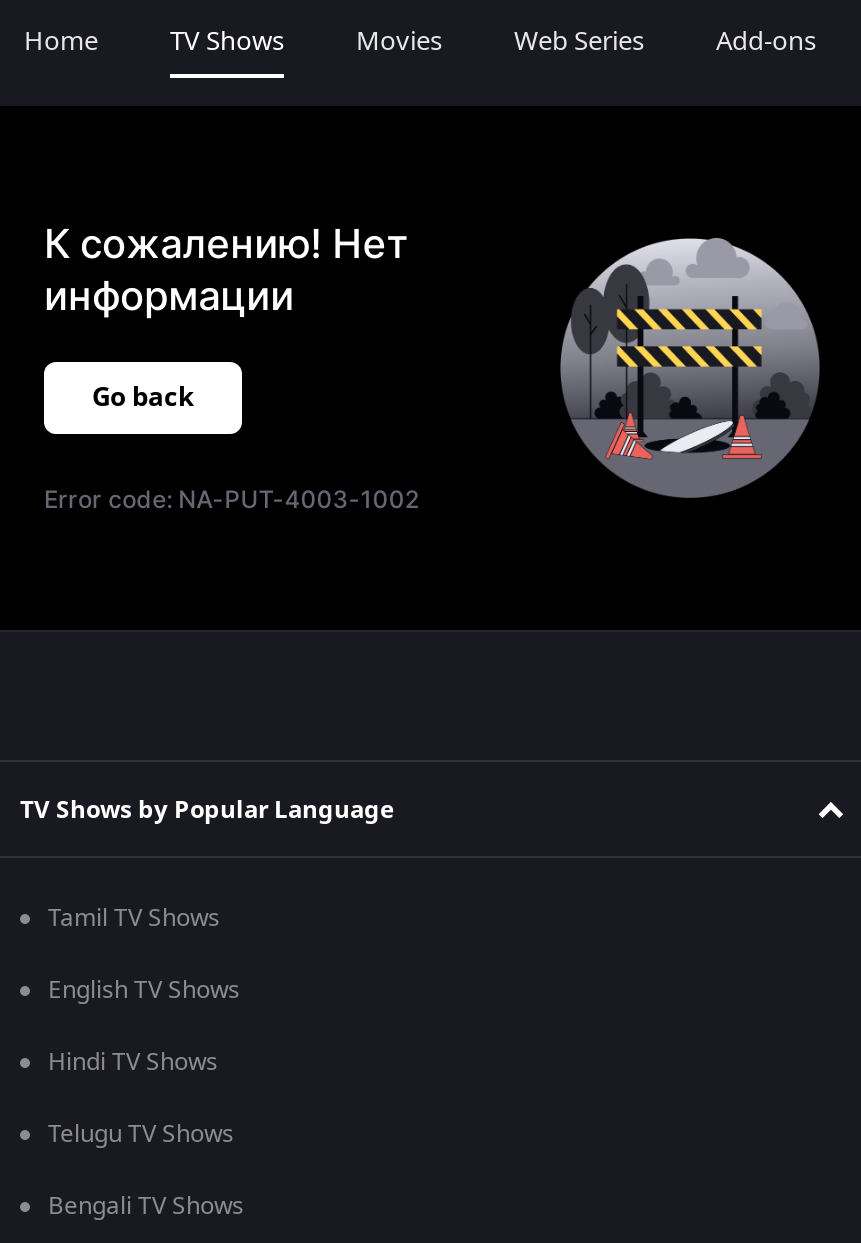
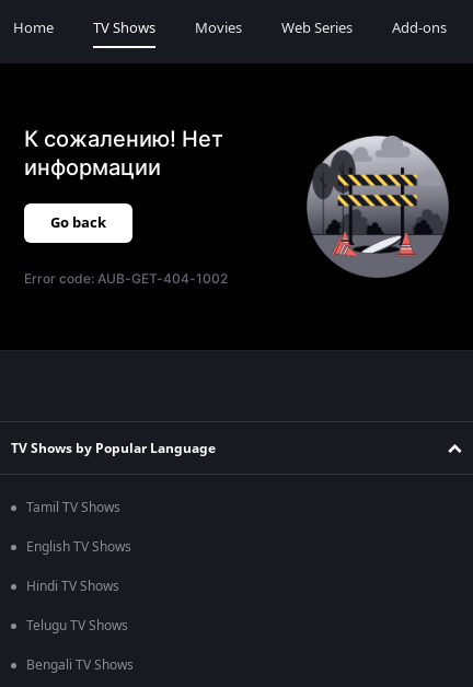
[44,484,419,514] Error code: NA-PUT-4003-1002 -> [24,270,228,287] Error code: AUB-GET-404-1002

